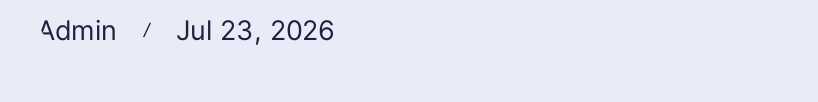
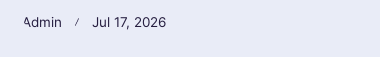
[37,14,334,46] Admin Jul 23, 2026 -> [22,14,165,30] Admin Jul 17, 2026

